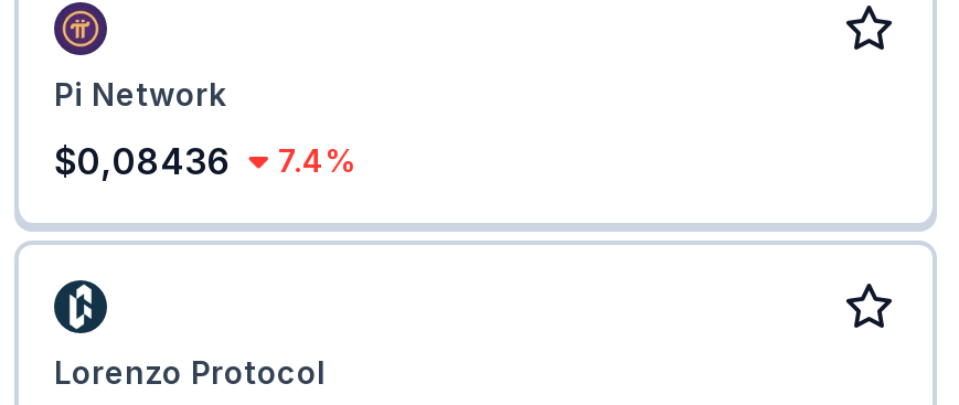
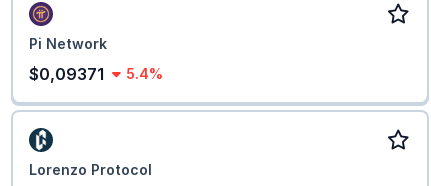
[54,139,231,184] $0,08436 -> [29,64,104,84] $0,09371
[278,142,355,179] 7.4% -> [125,65,162,82] 5.4%

